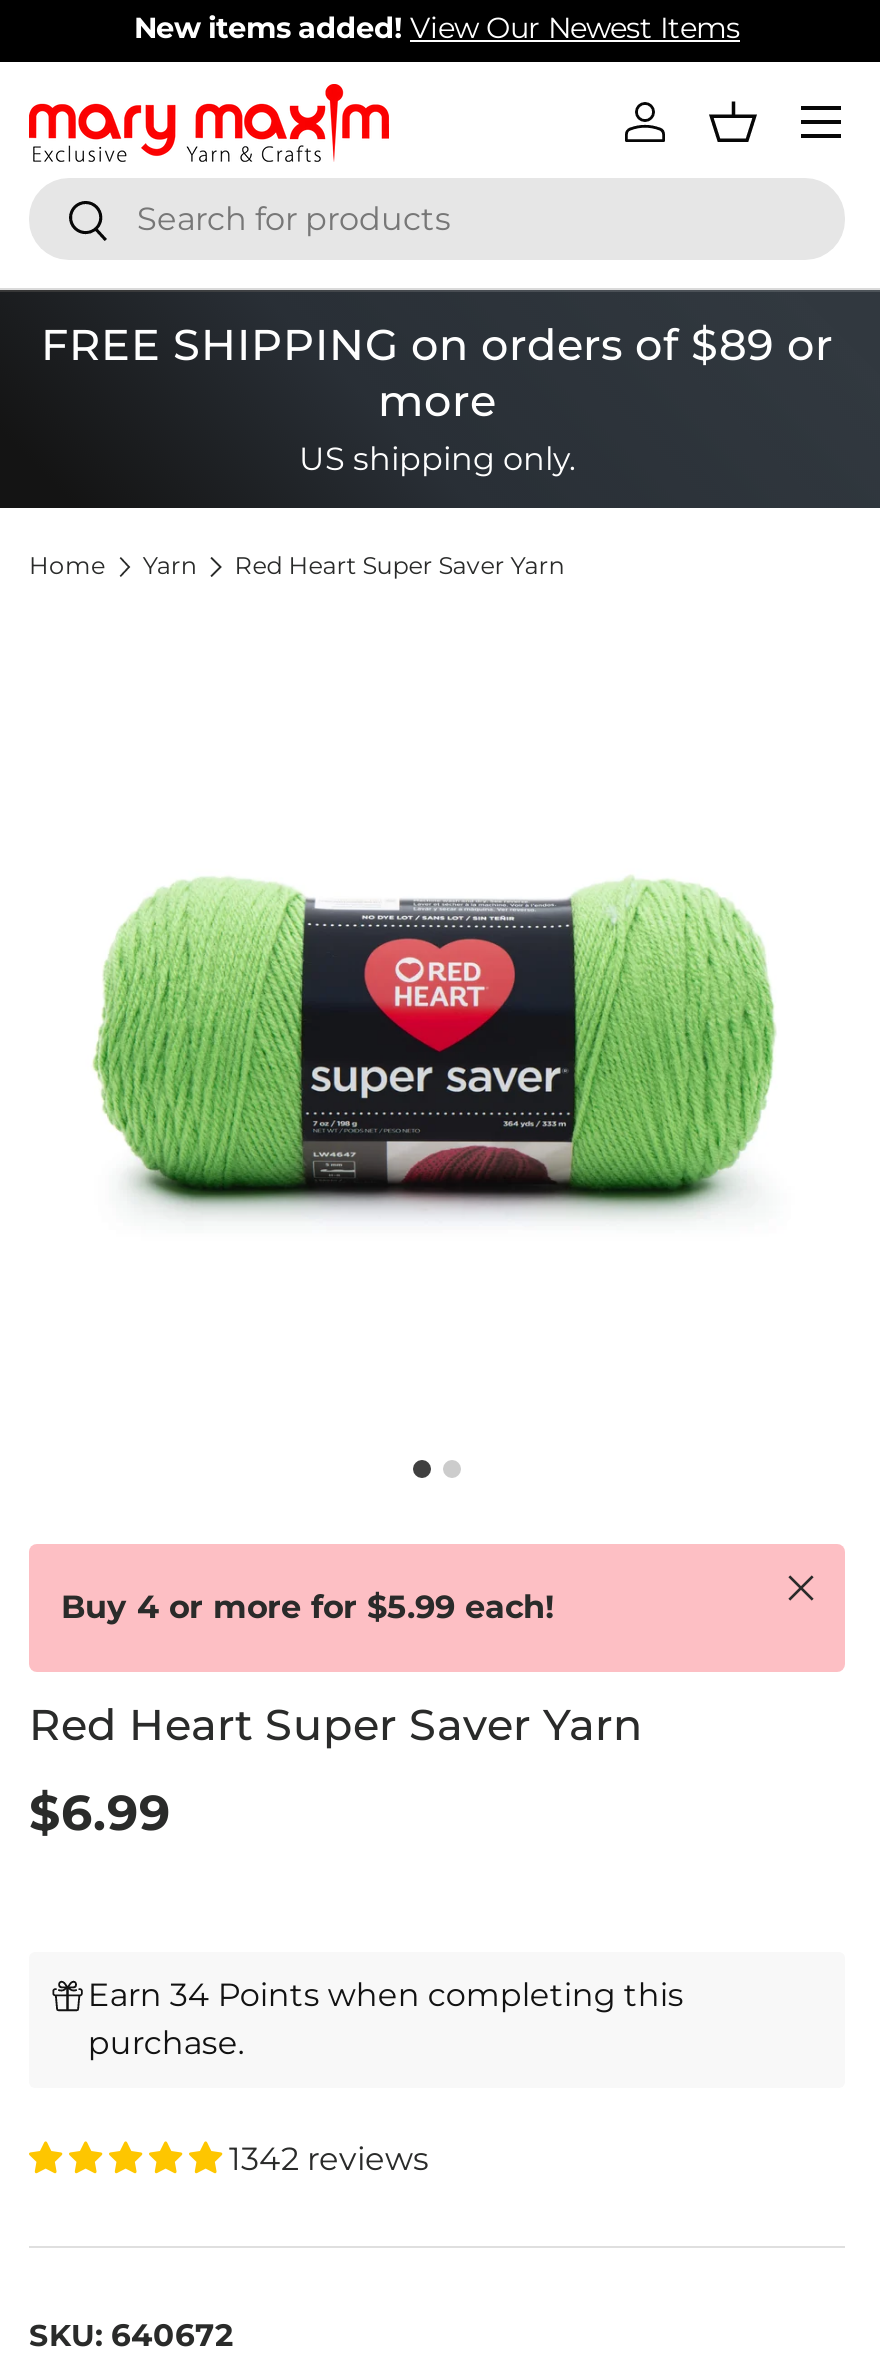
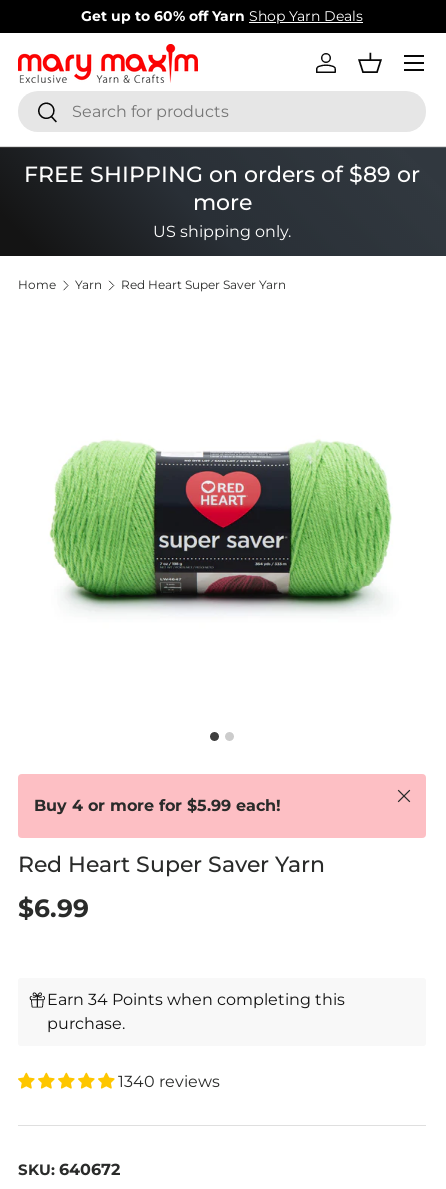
[134,10,740,46] New items added! View Our Newest Items -> [81,7,363,25] Get up to 60% off Yarn Shop Yarn Deals
[229,2141,429,2179] 1342 reviews -> [118,1072,220,1091] 1340 reviews

